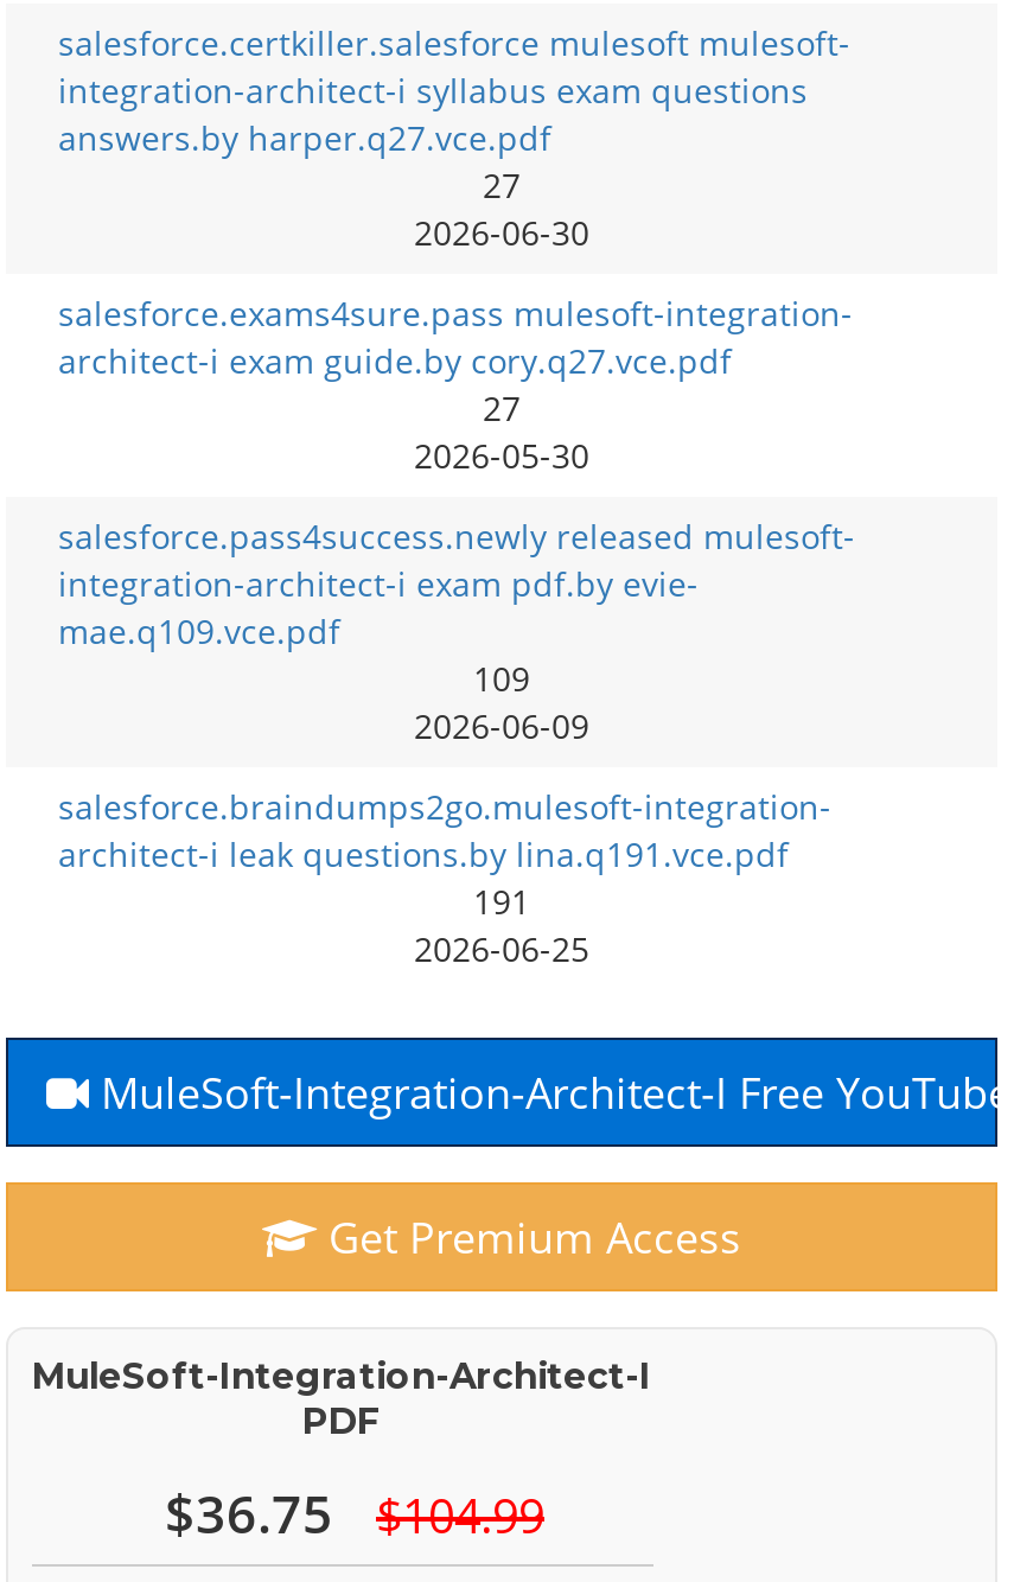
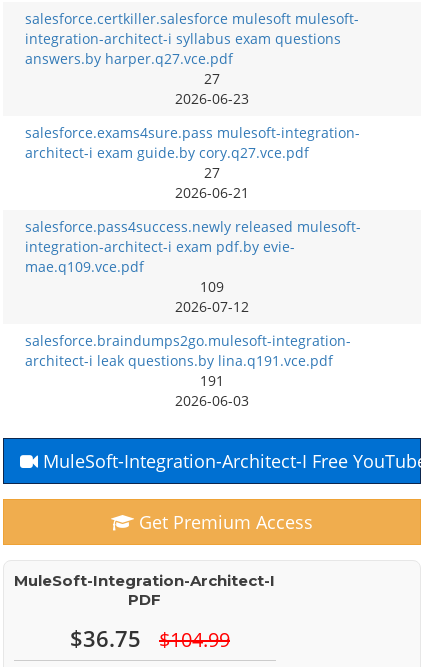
[414,210,589,255] 2026-06-30 -> [175,89,249,108] 2026-06-23
[414,433,589,478] 2026-05-30 -> [175,183,249,202] 2026-06-21
[414,703,589,748] 2026-06-09 -> [175,297,249,316] 2026-07-12
[414,926,589,971] 2026-06-25 -> [175,391,249,410] 2026-06-03

